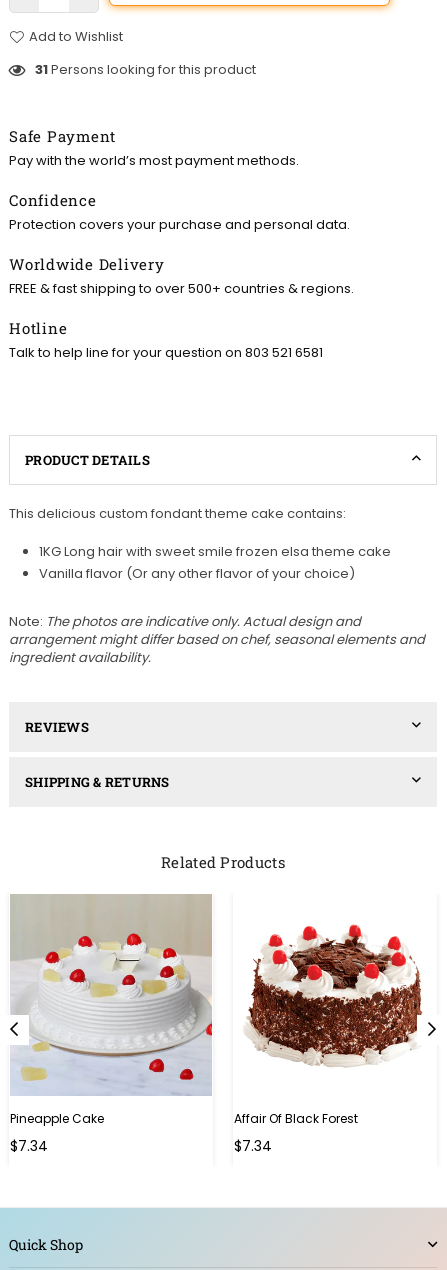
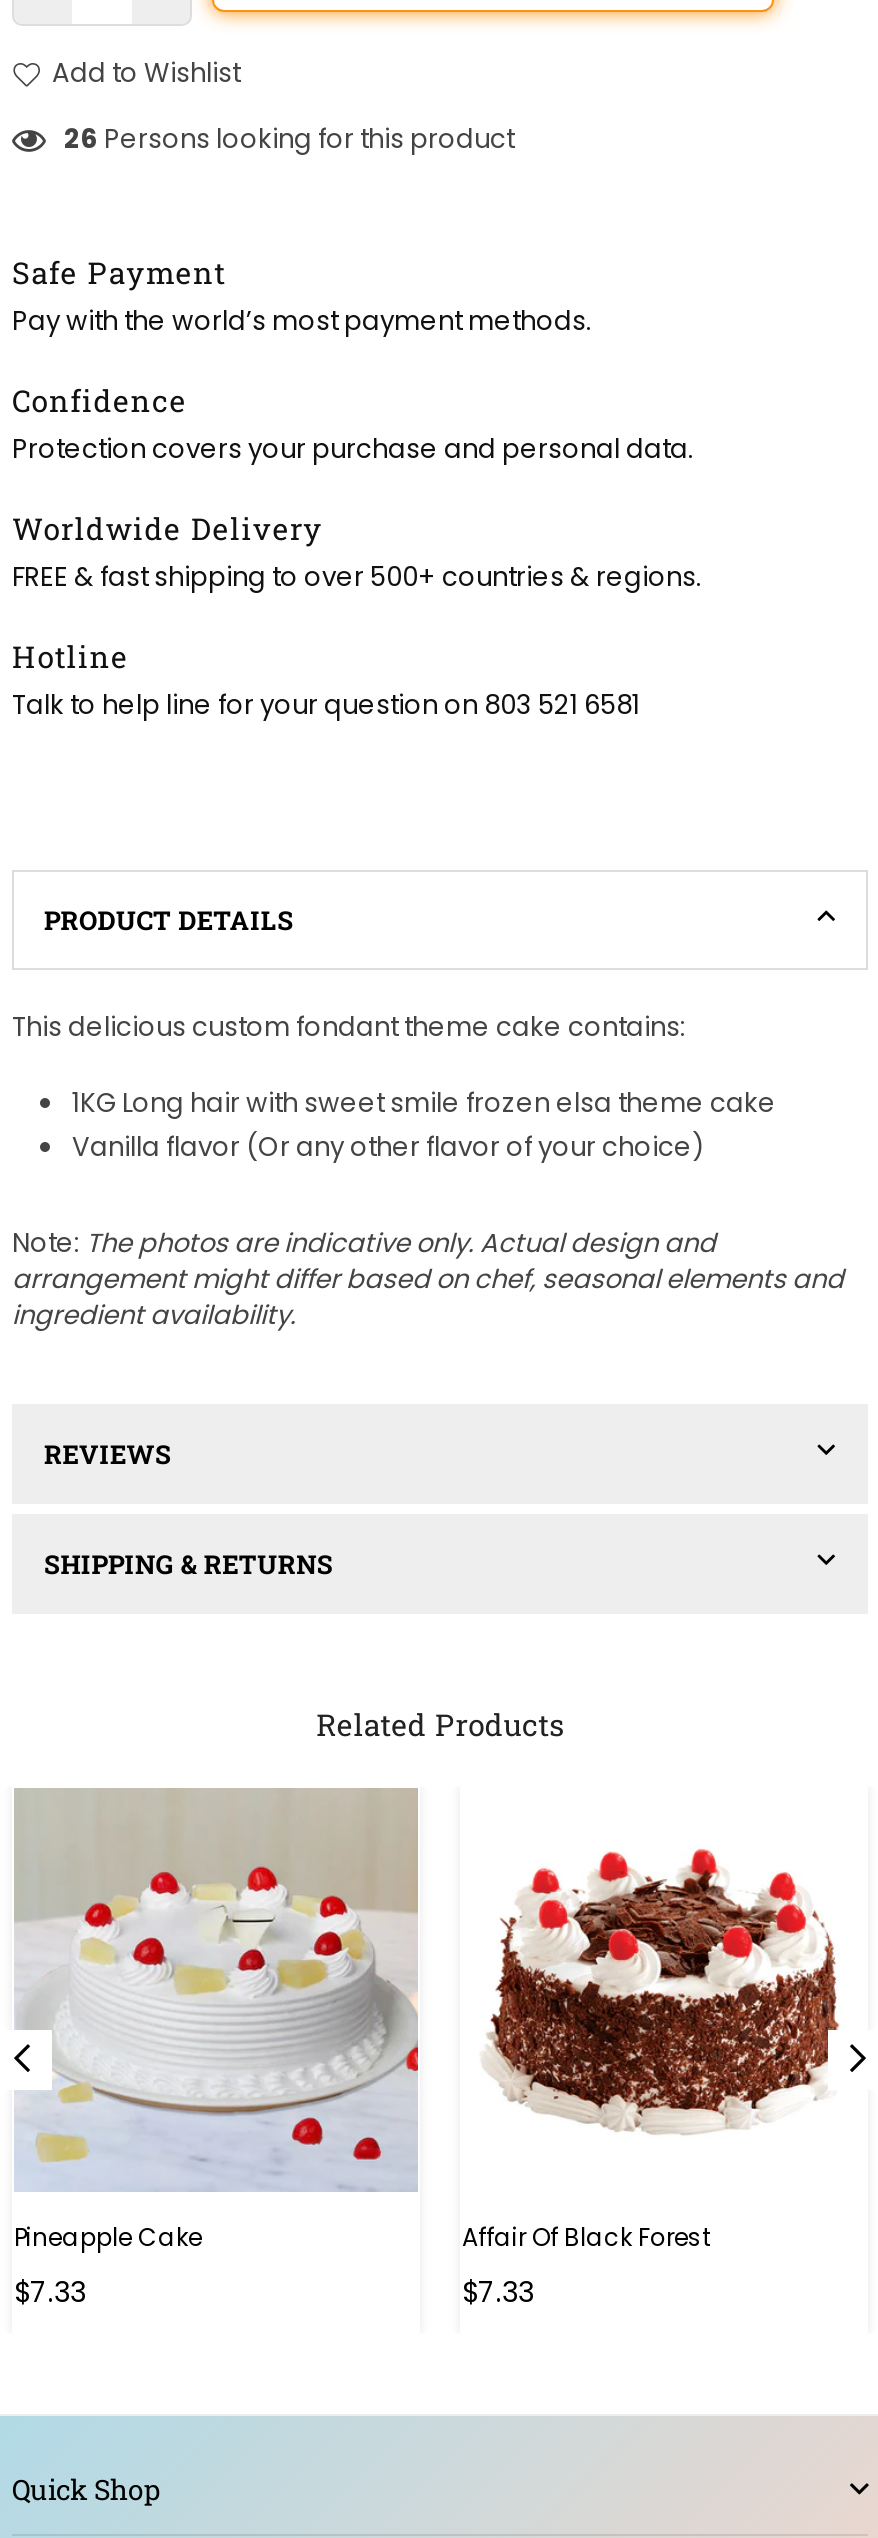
[35,60,256,79] 31 Persons looking for this product -> [64,121,514,159] 26 Persons looking for this product
[10,1136,48,1156] $7.34 -> [14,2273,86,2313] $7.33
[234,1136,272,1156] $7.34 -> [462,2273,534,2313] $7.33

